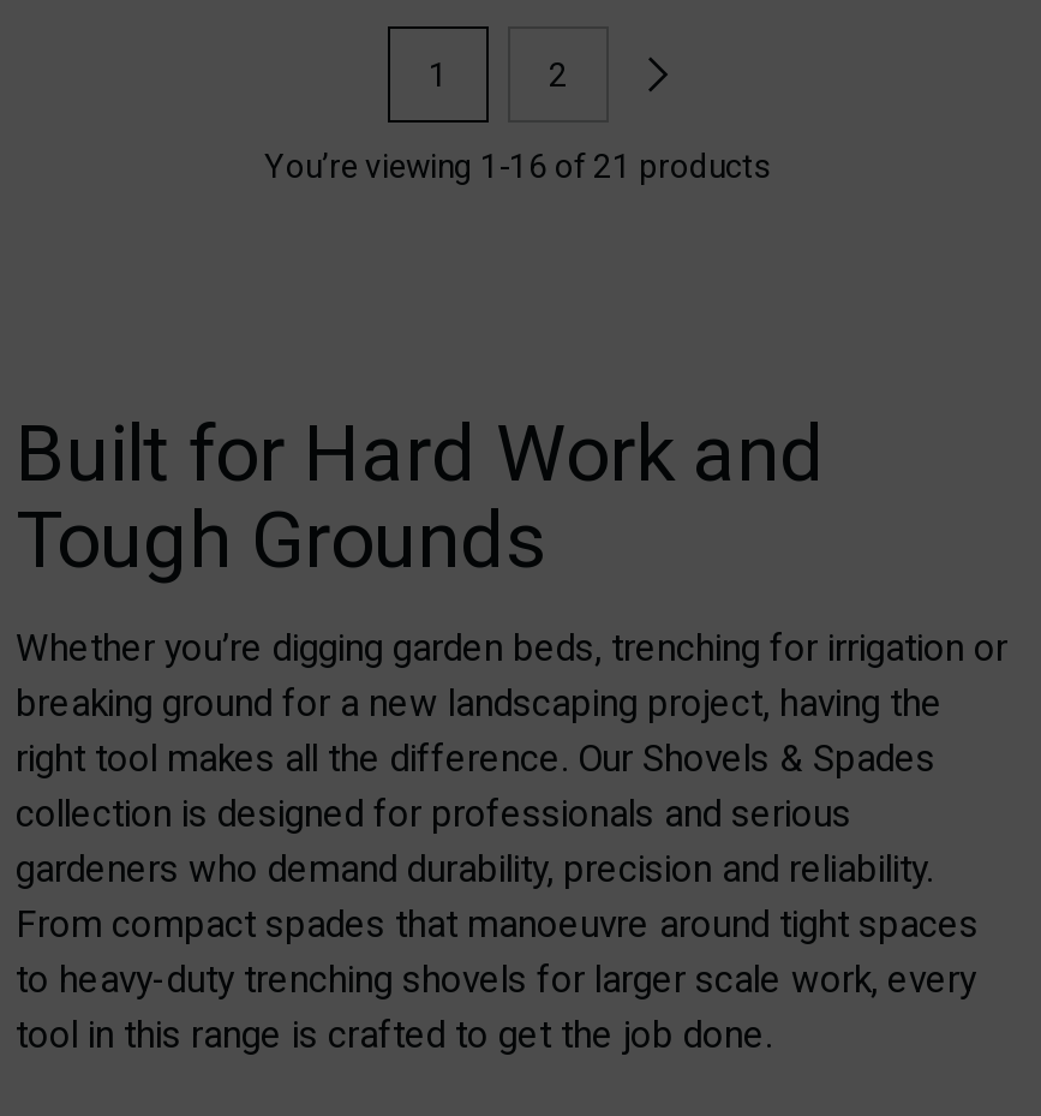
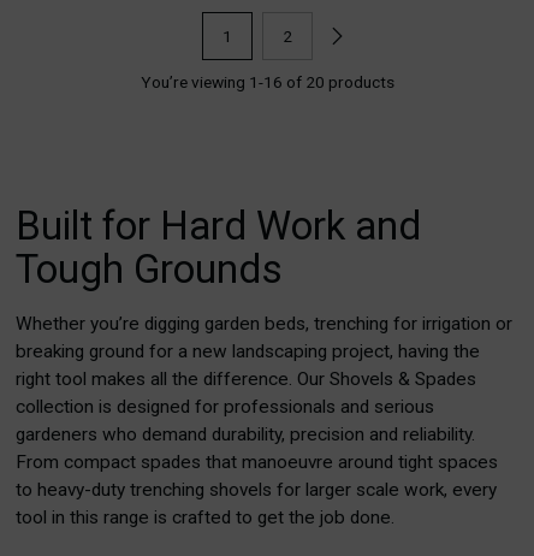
[264,146,771,185] You’re viewing 1-16 of 21 products -> [140,73,394,92] You’re viewing 1-16 of 20 products

